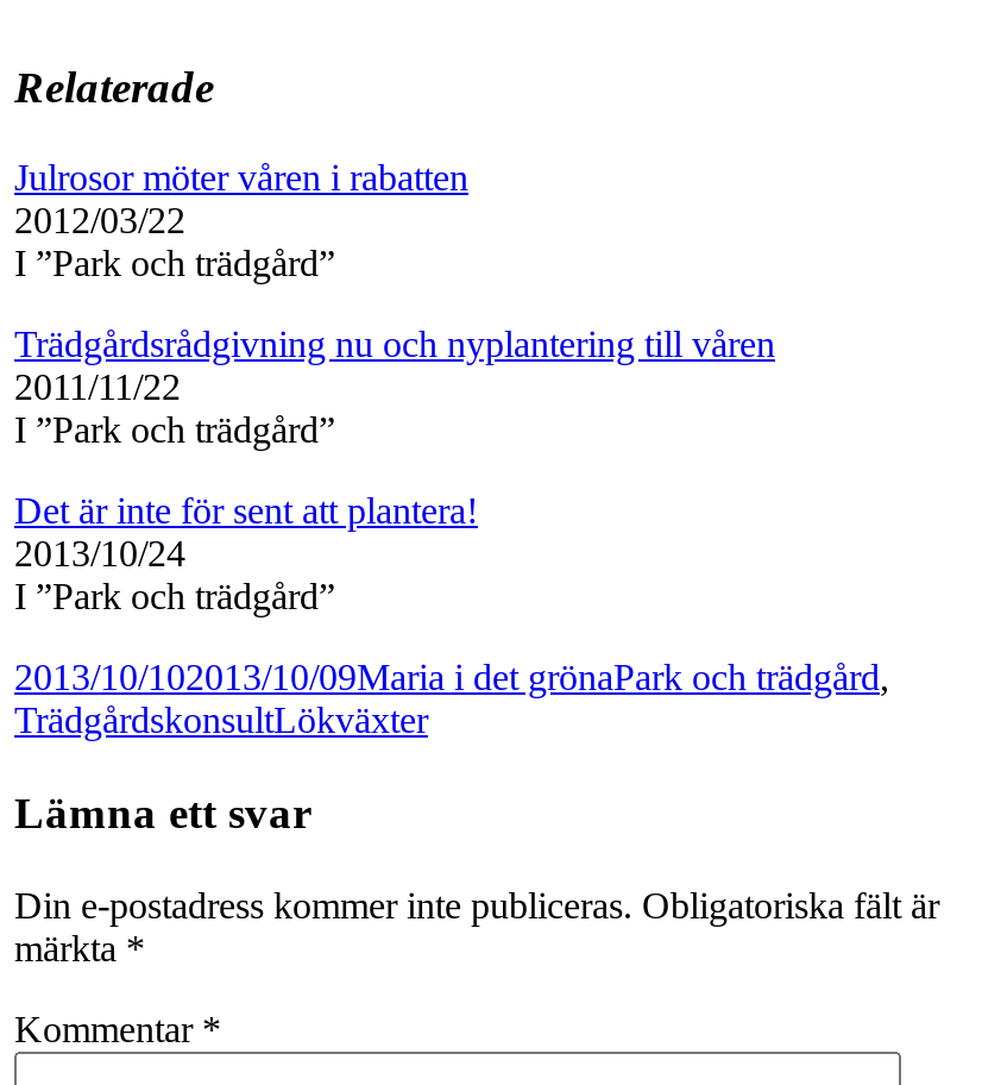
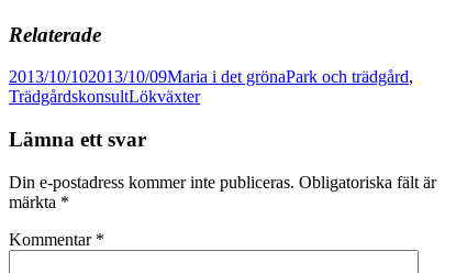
[14,158,775,617] Julrosor möter våren i rabatten | 2012/03/22 | I ”Park och trädgård” | Trädgårdsrådgivning nu och nyplantering till våren | 2011/11/22 | I ”Park och trädgård” | Det är inte för sent att plantera! | 2013/10/24 | I ”Park och trädgård” -> none

